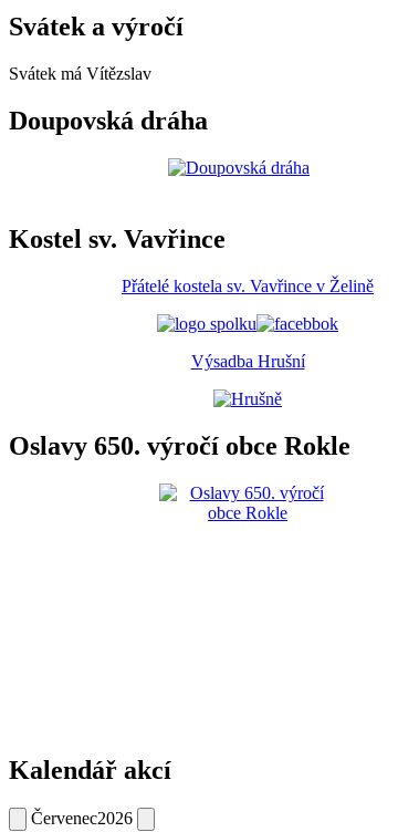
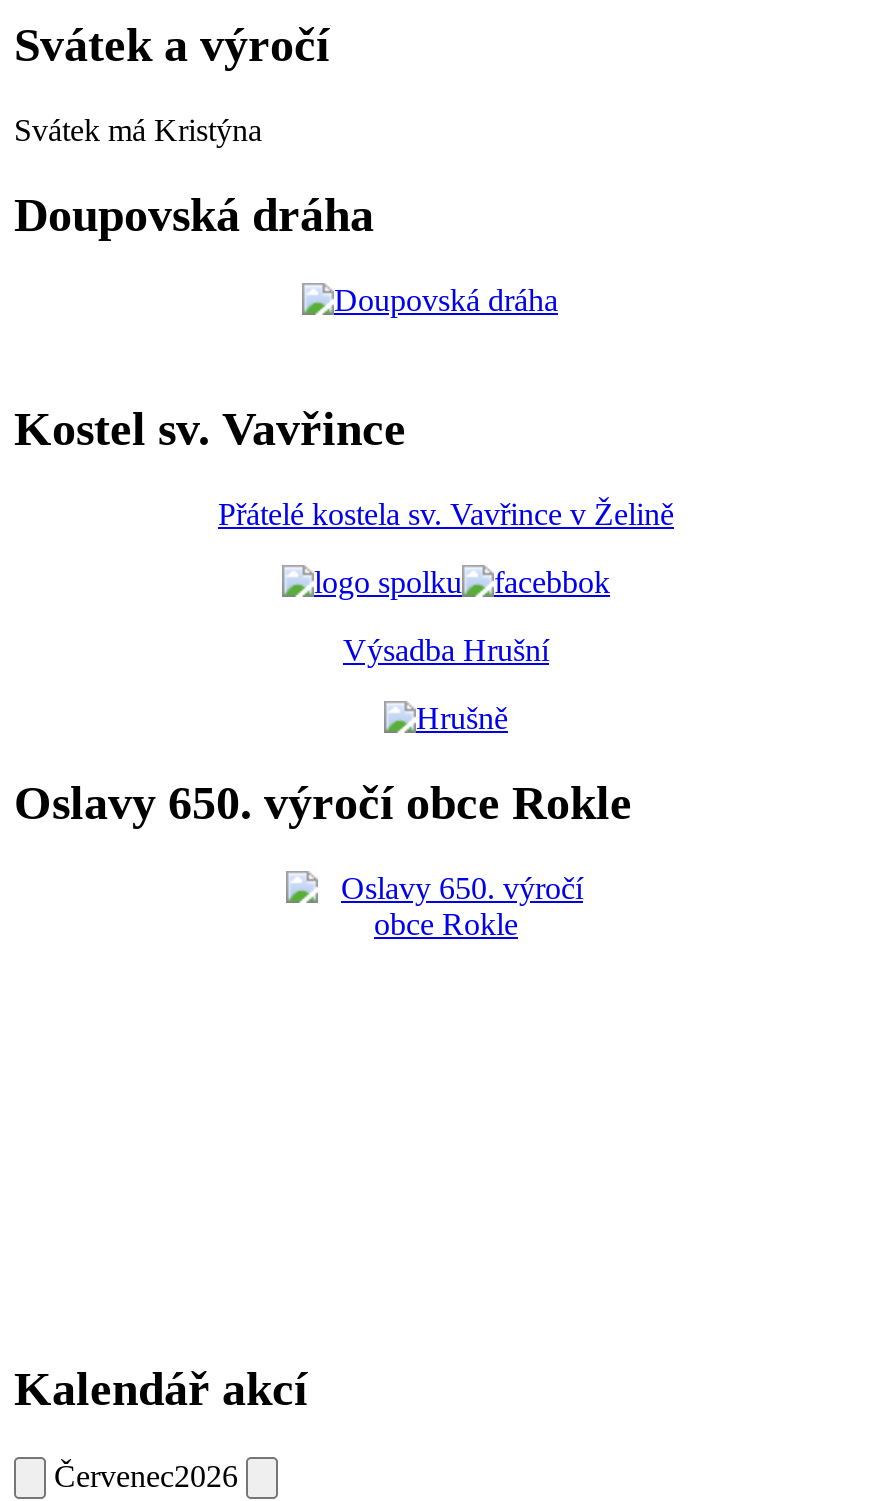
[9,64,151,83] Svátek má Vítězslav -> [14,113,262,147] Svátek má Kristýna

